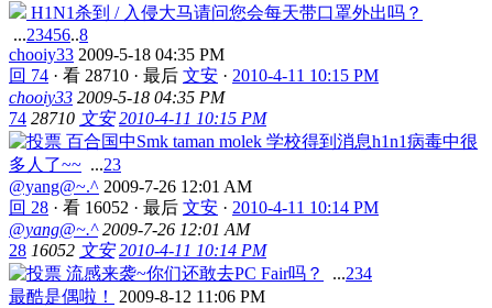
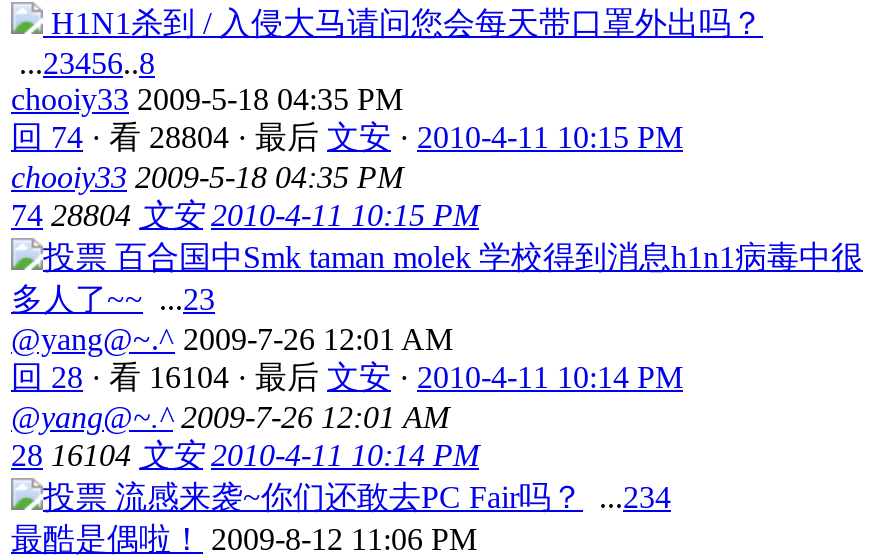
[9,66,379,85] 回 74 · 看 28710 · 最后文安· 2010-4-11 10:15 PM -> [11,120,683,154] 回 74 · 看 28804 · 最后文安· 2010-4-11 10:15 PM
[9,109,266,127] 74 28710 文安 2010-4-11 10:15 PM -> [11,198,479,232] 74 28804 文安 2010-4-11 10:15 PM
[9,198,379,217] 回 28 · 看 16052 · 最后文安· 2010-4-11 10:14 PM -> [11,360,683,394] 回 28 · 看 16104 · 最后文安· 2010-4-11 10:14 PM
[9,241,266,259] 28 16052 文安 2010-4-11 10:14 PM -> [11,438,479,472] 28 16104 文安 2010-4-11 10:14 PM

